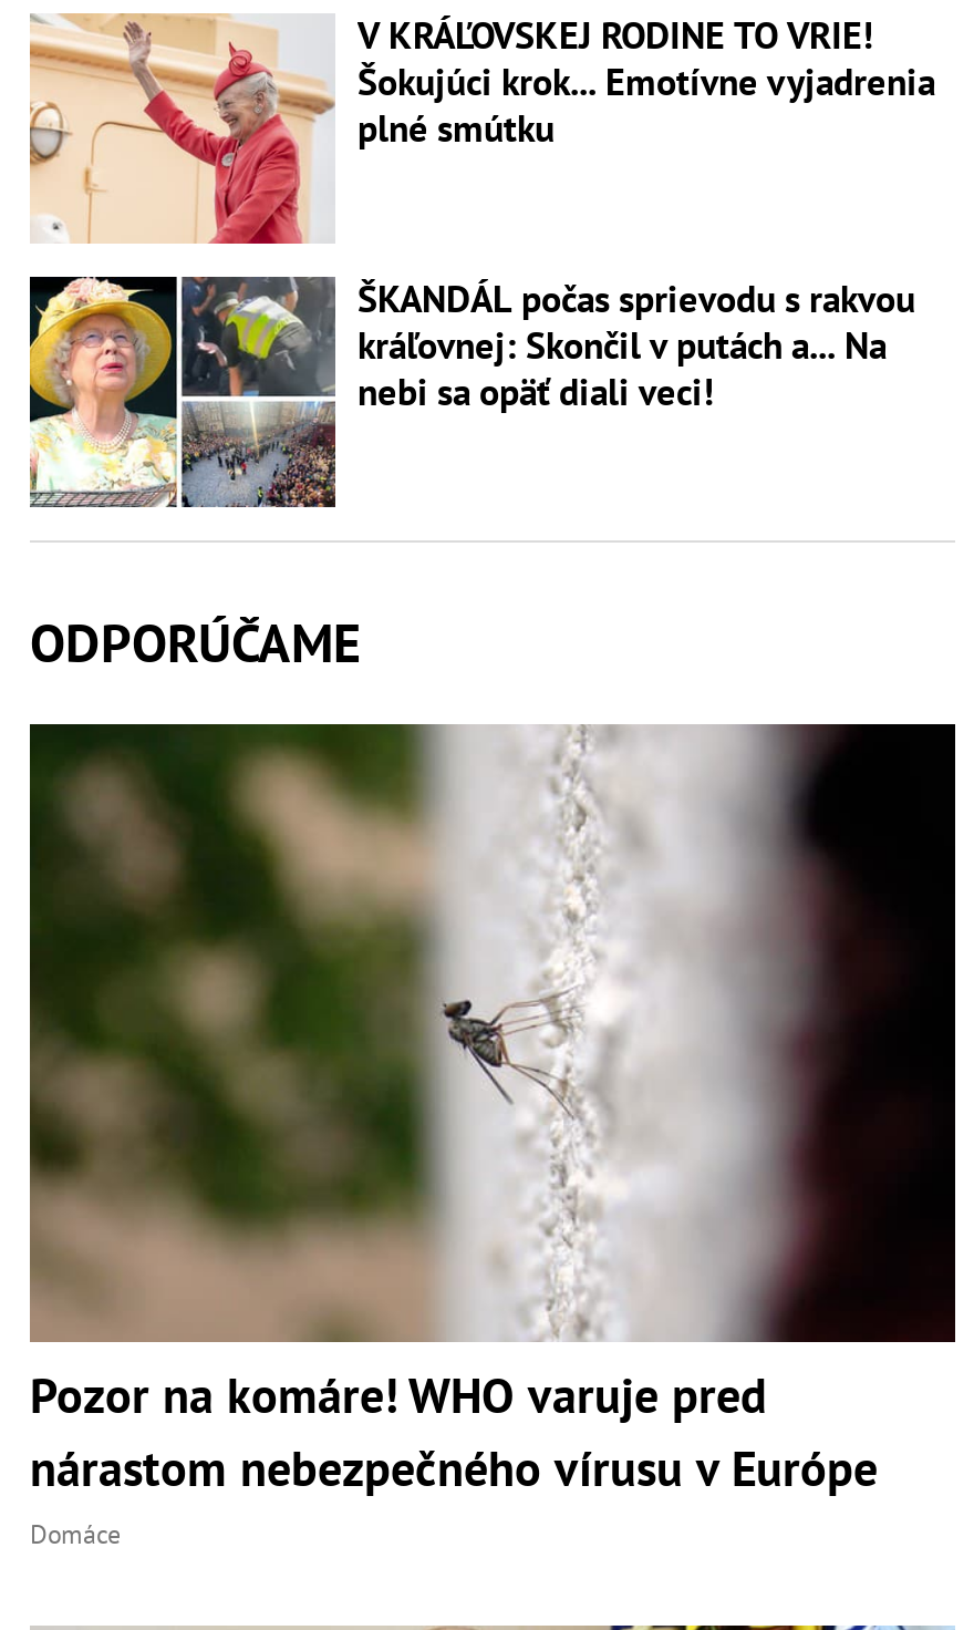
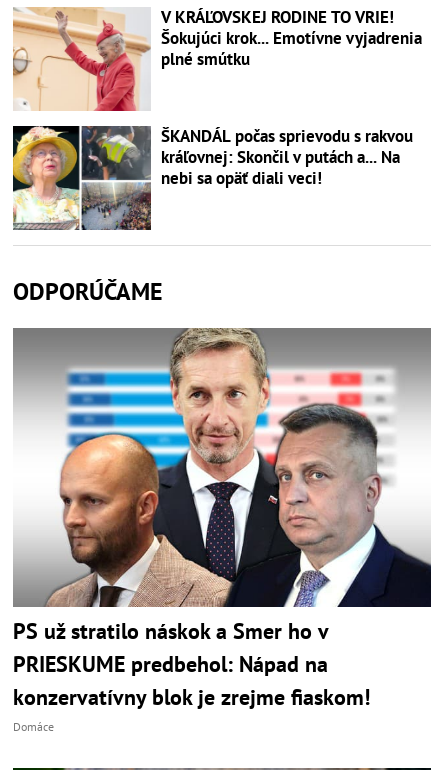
[28,722,957,1499] [image] | Pozor na komáre! WHO varuje pred | nárastom nebezpečného vírusu v Európe -> [13,327,432,711] [image] | PS už stratilo náskok a Smer ho v | PRIESKUME predbehol: Nápad na | konzervatívny blok je zrejme fiaskom!

